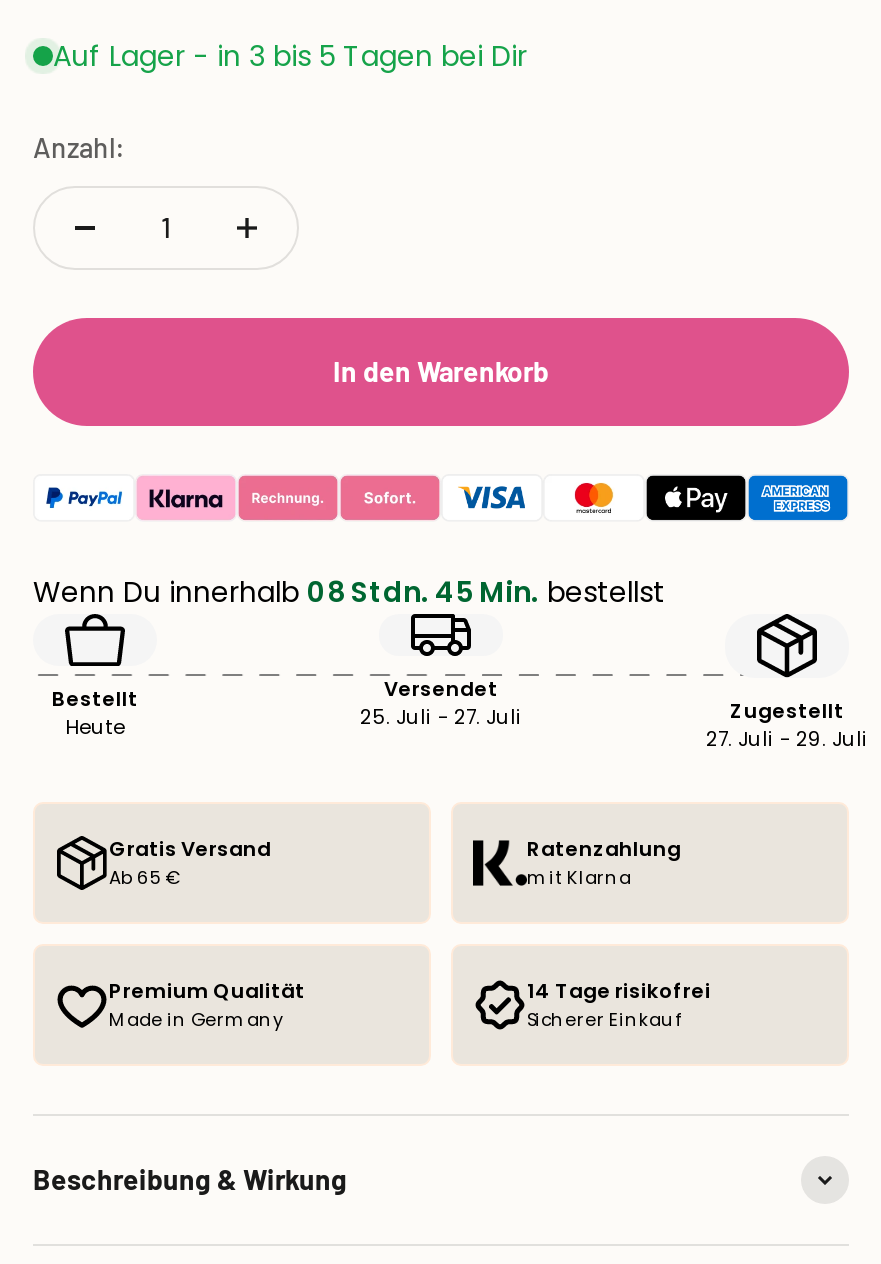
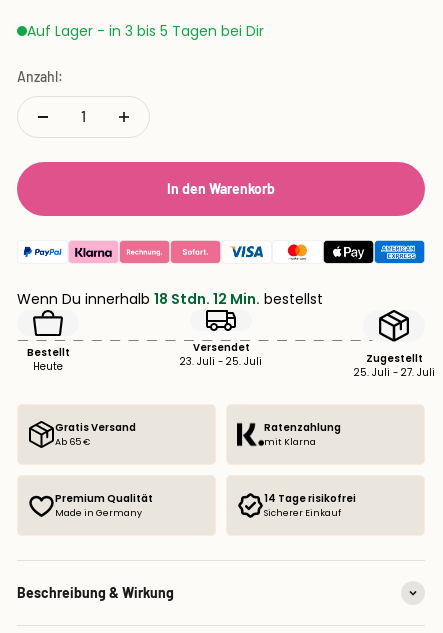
[33,571,665,611] Wenn Du innerhalb 08 Stdn. 45 Min. bestellst -> [17,289,323,309] Wenn Du innerhalb 18 Stdn. 12 Min. bestellst
[360,703,522,729] 25. Juli - 27. Juli -> [180,355,262,368] 23. Juli - 25. Juli
[706,726,868,752] 27. Juli - 29. Juli -> [353,366,434,379] 25. Juli - 27. Juli

